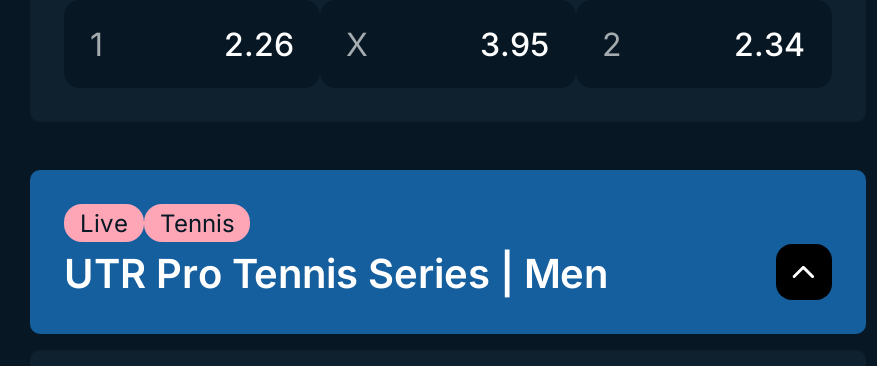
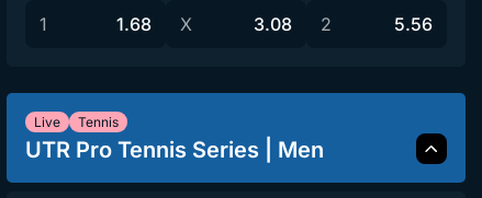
[224,24,368,64] 2.26 X -> [116,13,192,35] 1.68 X
[480,24,622,64] 3.95 2 -> [254,13,332,35] 3.08 2
[734,24,806,64] 2.34 -> [394,13,433,35] 5.56

